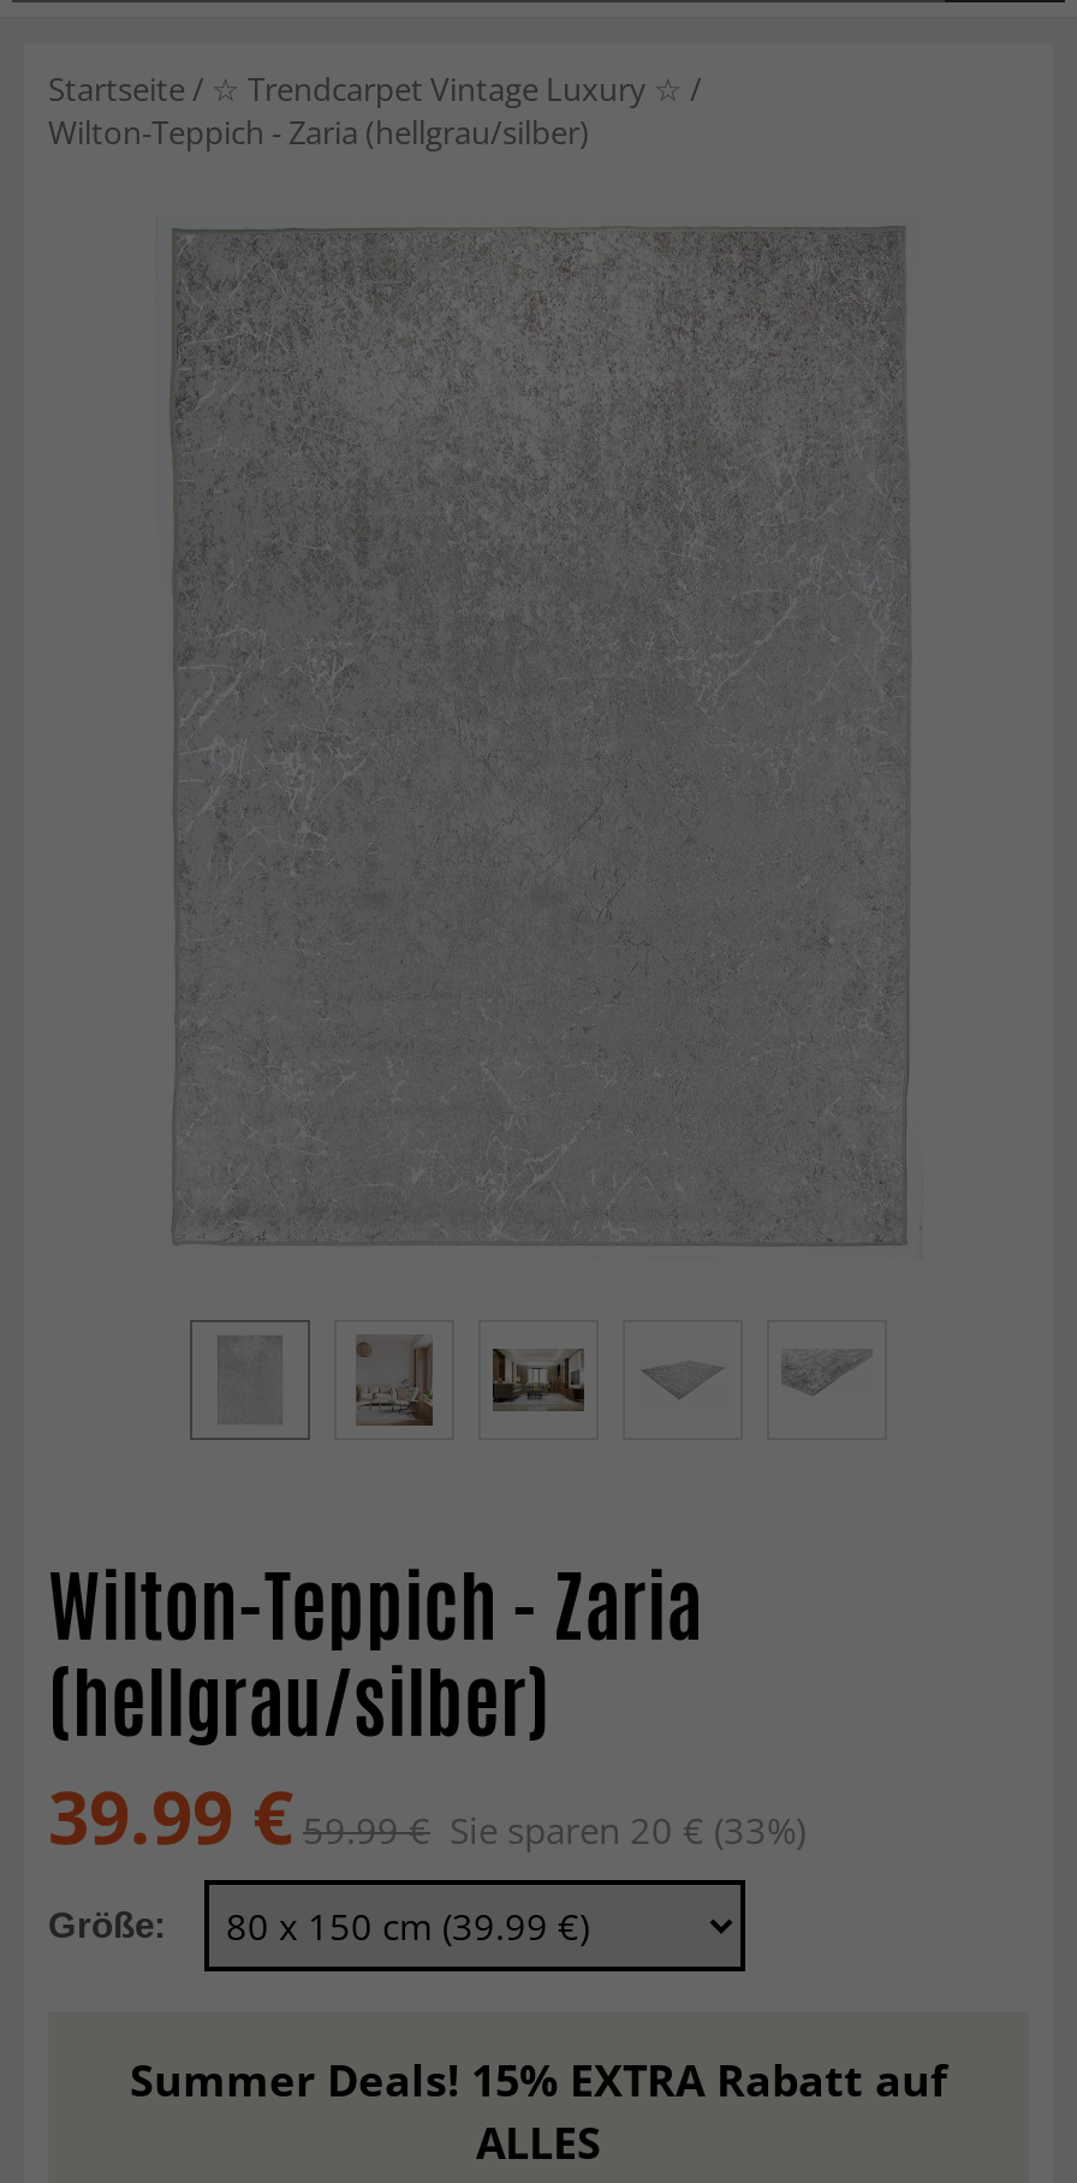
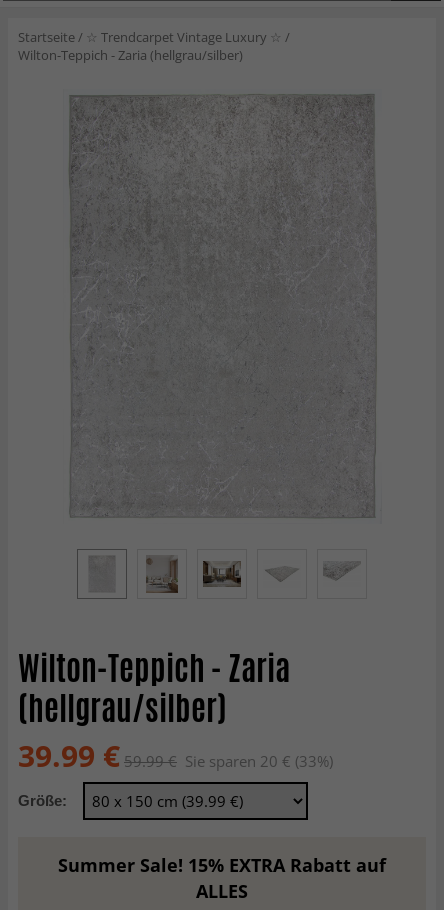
[130,2051,947,2108] Summer Deals! 15% EXTRA Rabatt auf -> [58,853,386,877] Summer Sale! 15% EXTRA Rabatt auf

